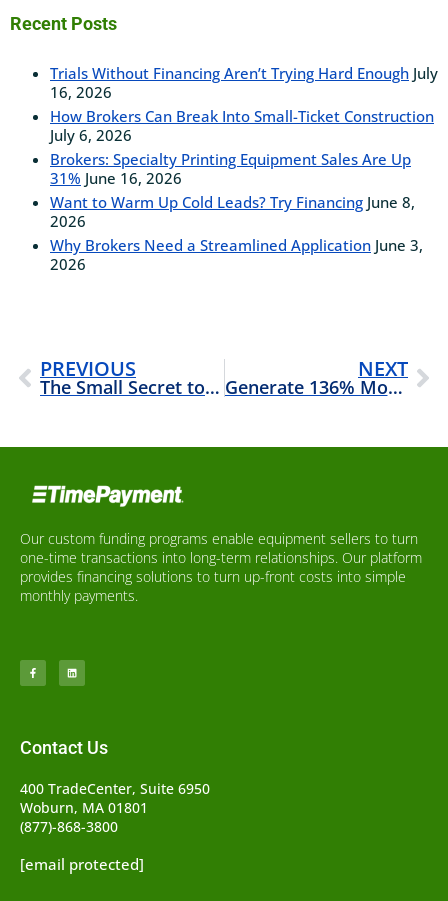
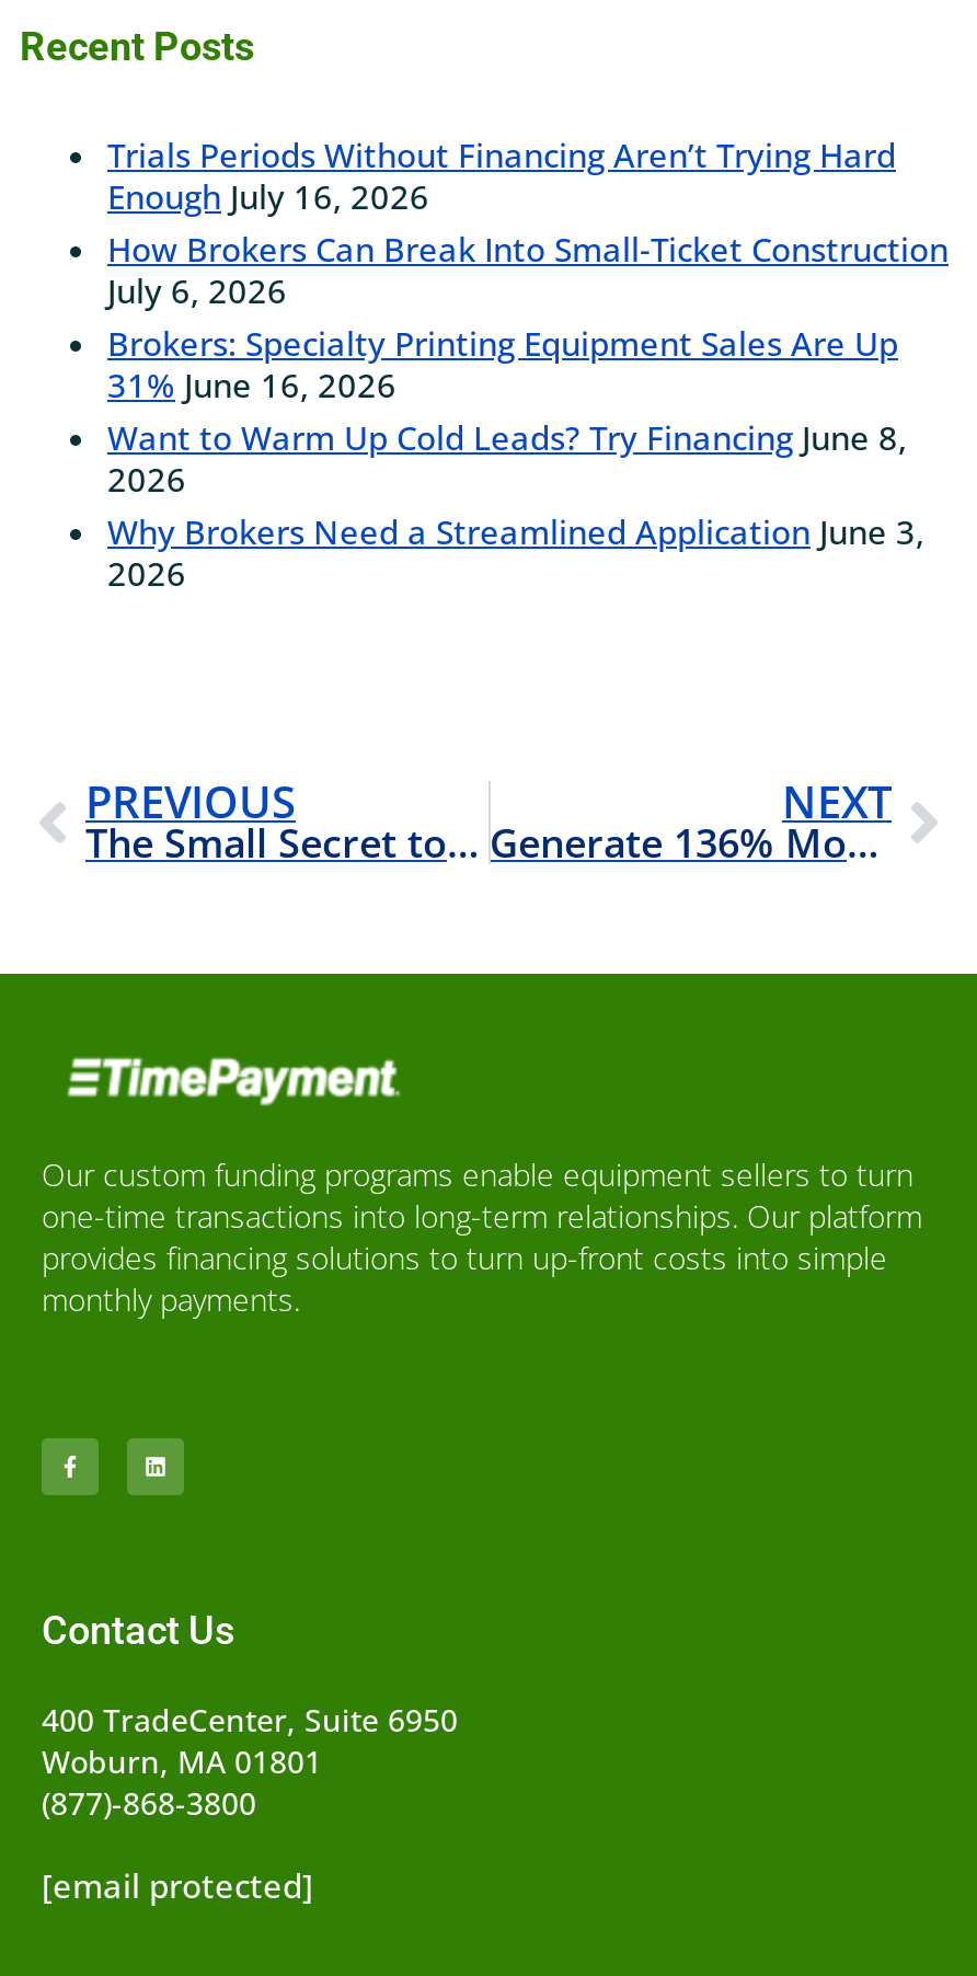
[50,63,438,102] Trials Without Financing Aren’t Trying Hard Enough July | 16, 2026 -> [107,133,896,218] Trials Periods Without Financing Aren’t Trying Hard | Enough July 16, 2026

